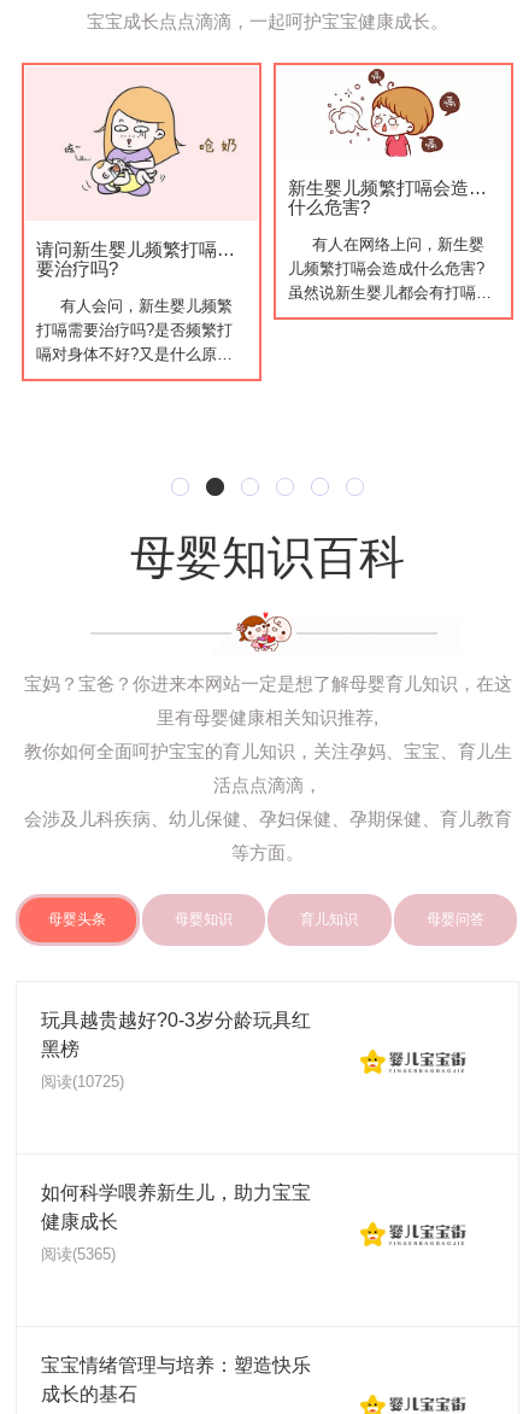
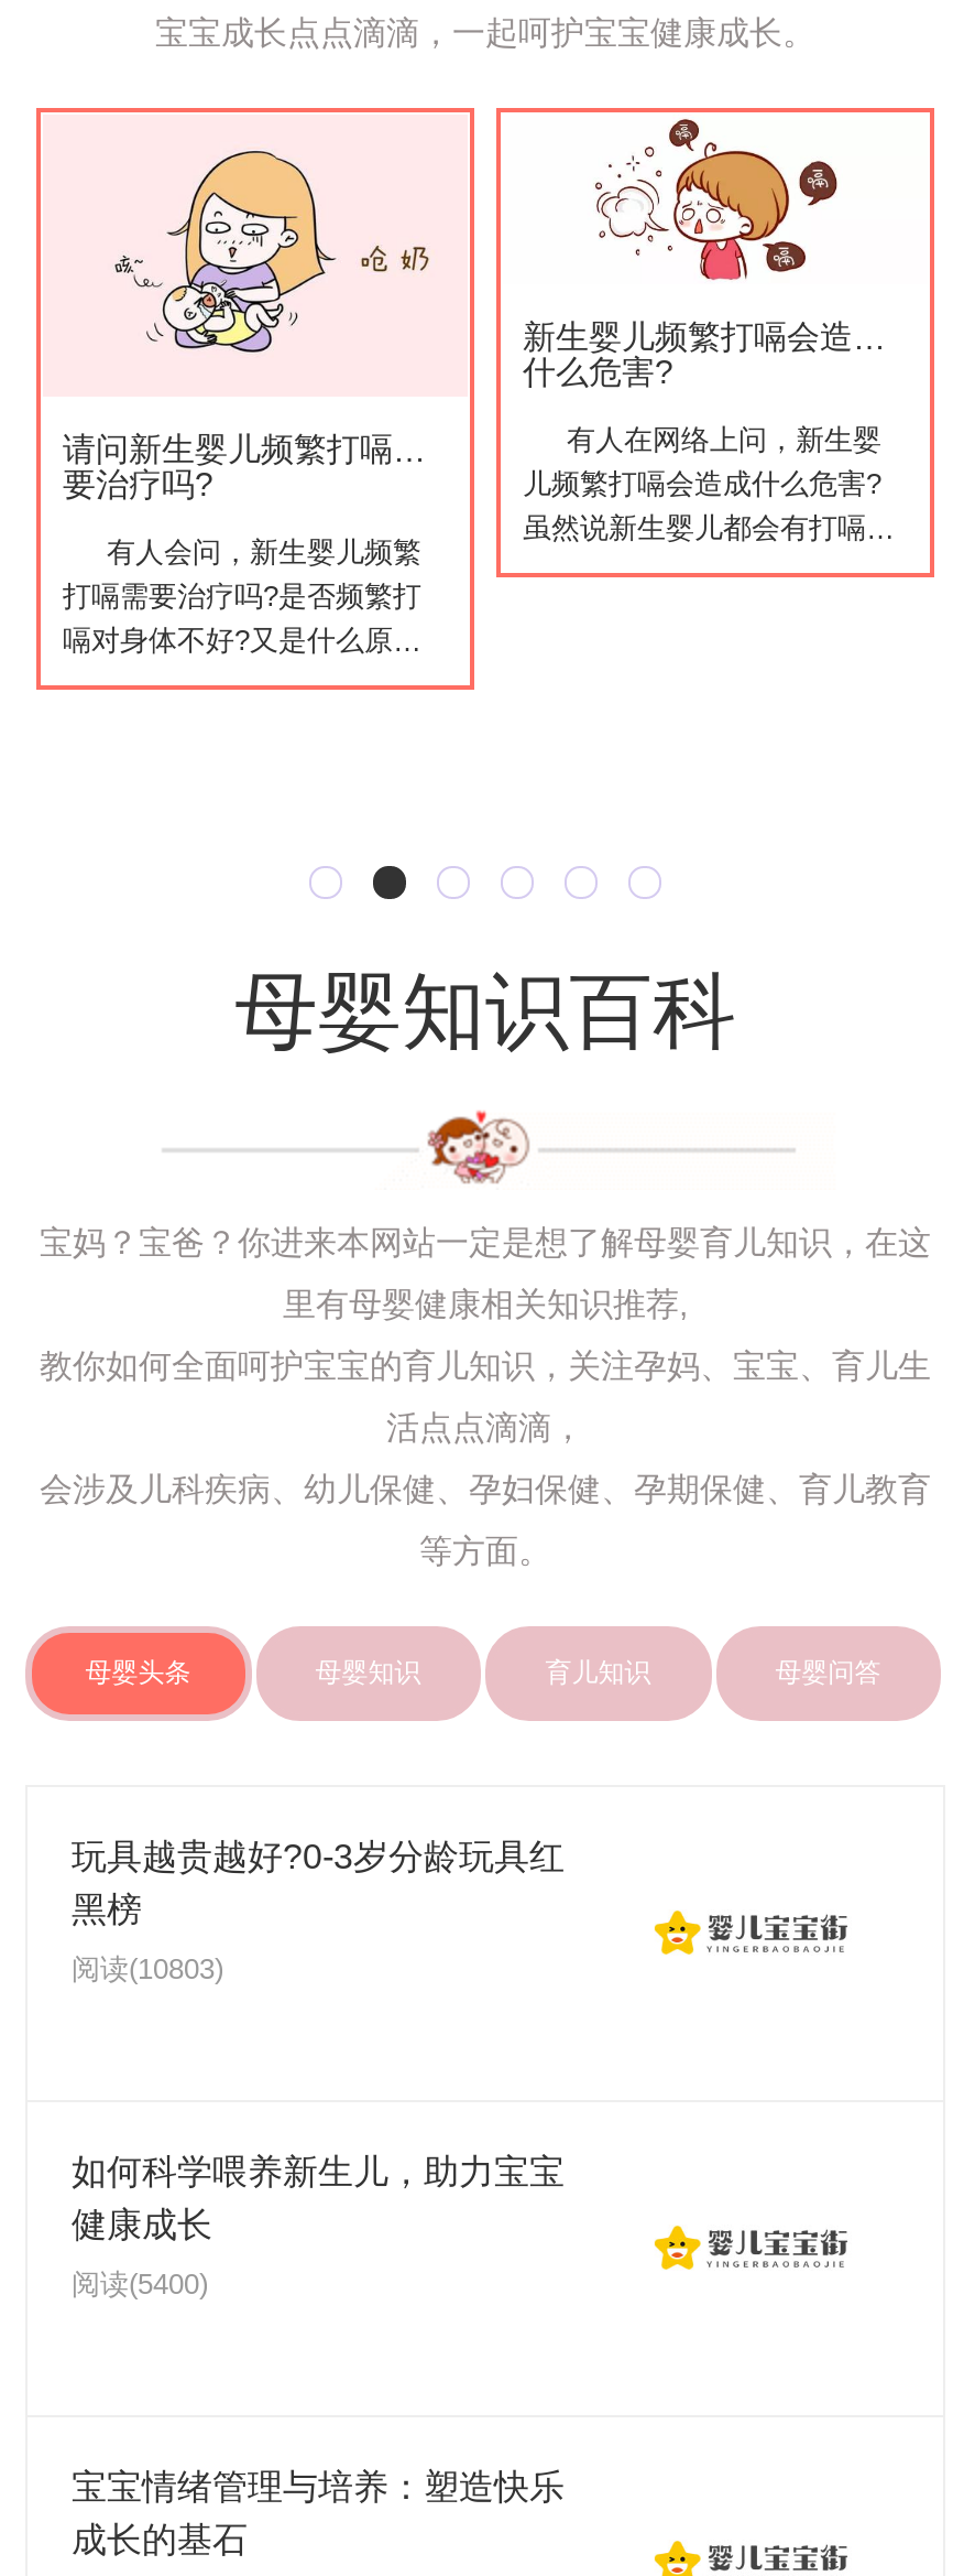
[41,1072,124,1090] 阅读(10725) -> [72,1952,223,1985] 阅读(10803)
[41,1245,116,1263] 阅读(5365) -> [72,2267,208,2300] 阅读(5400)

